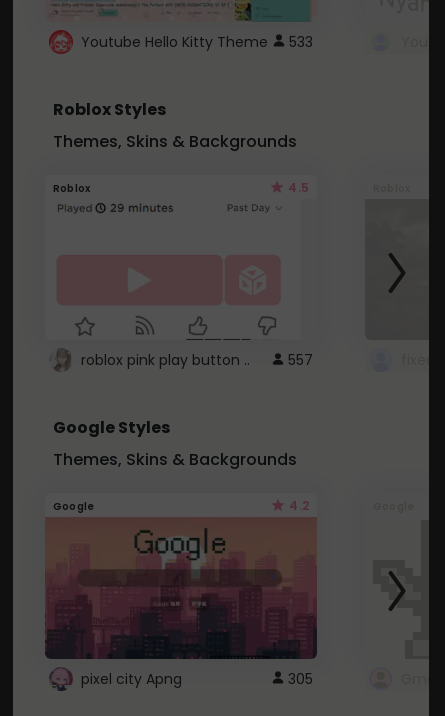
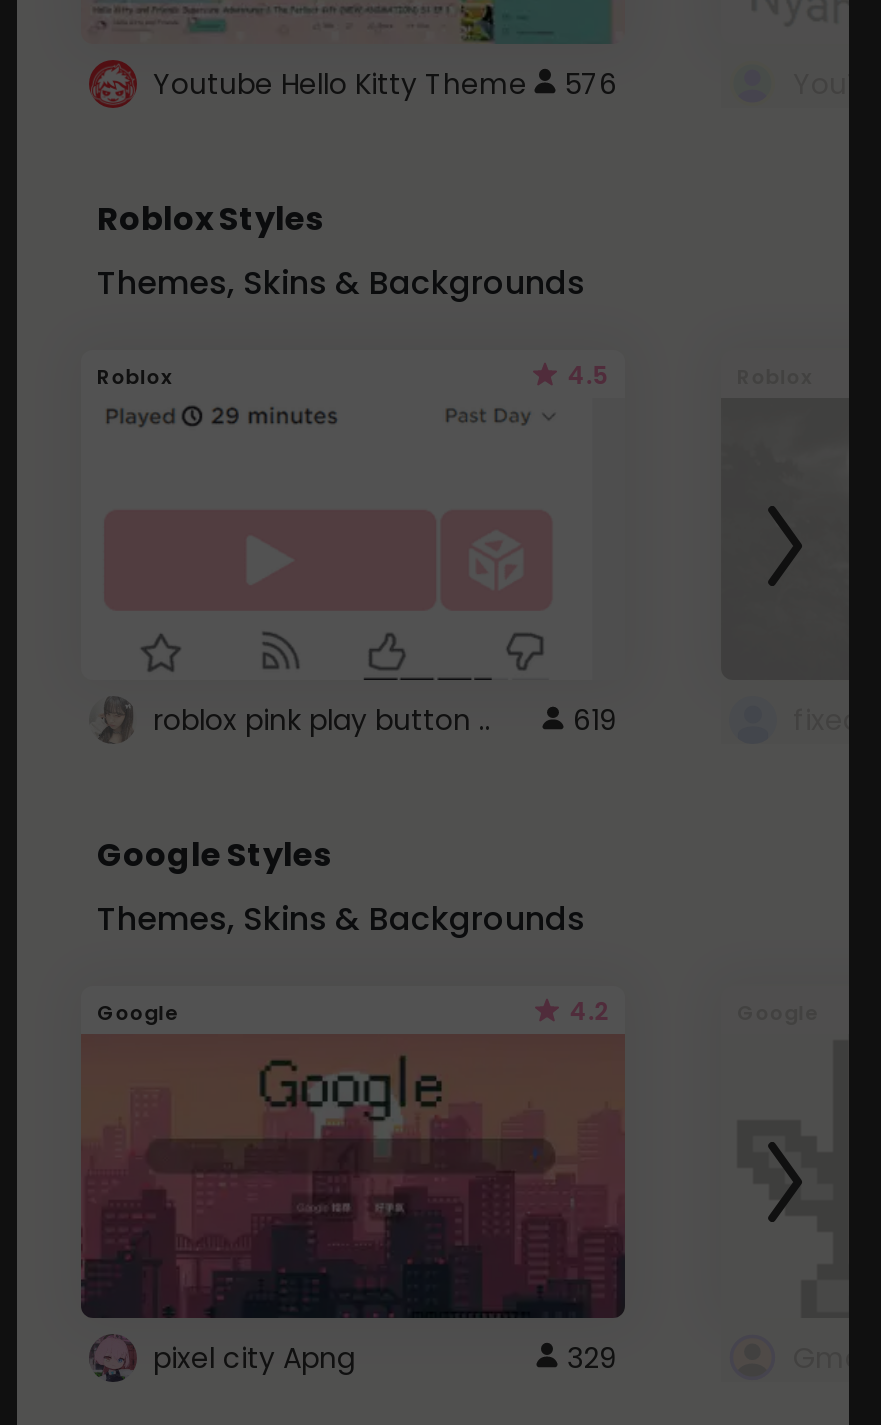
[81,32,313,52] Youtube Hello Kitty Theme 533 -> [153,63,617,103] Youtube Hello Kitty Theme 576
[288,350,313,370] 557 -> [573,700,617,740] 619
[288,668,313,688] 305 -> [567,1337,617,1377] 329

